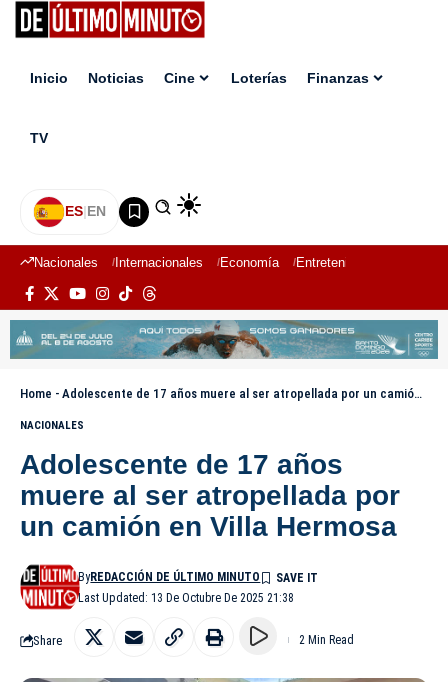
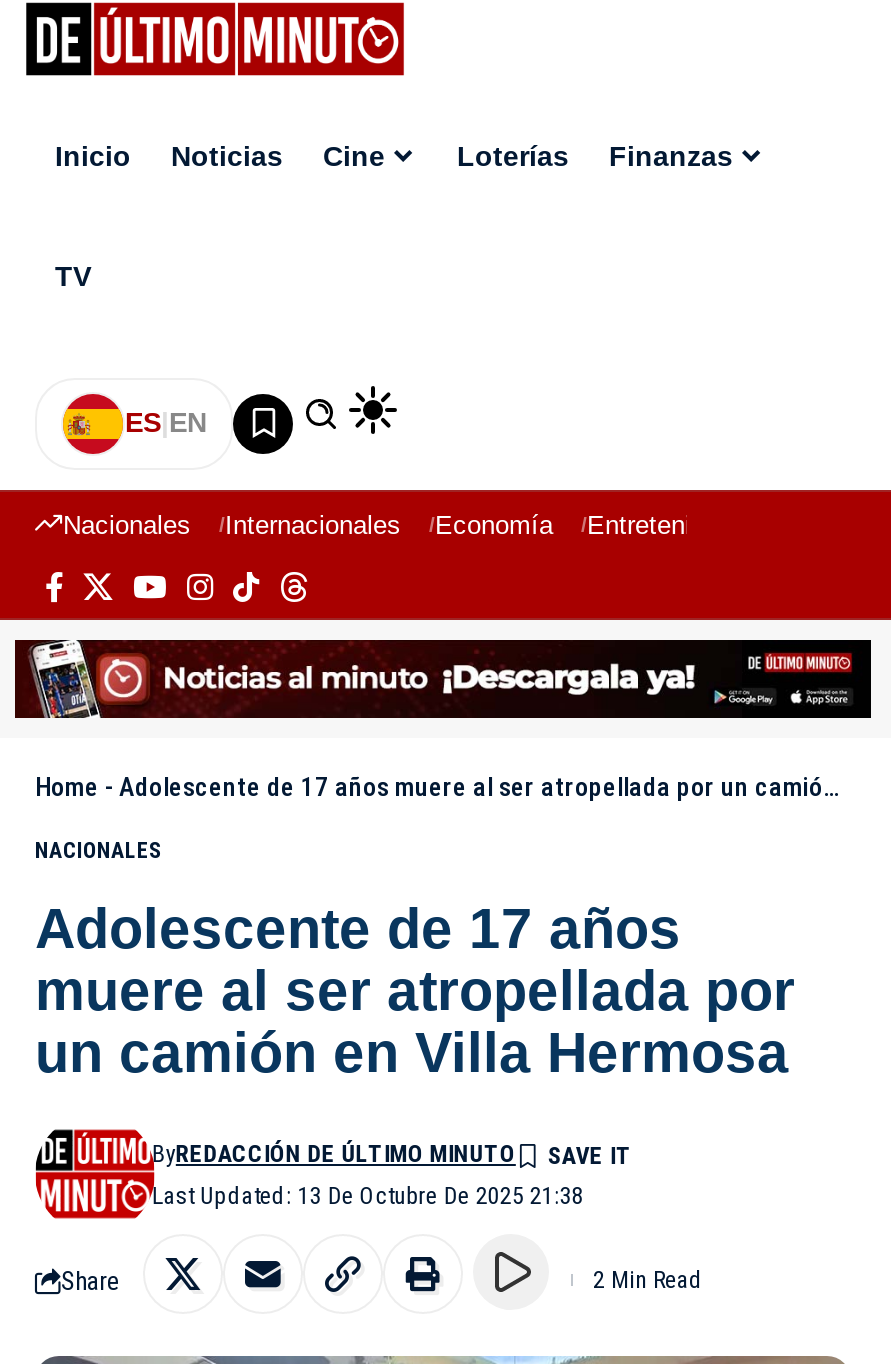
[9,319,439,360] [image] -> [13,638,873,720] [image]

